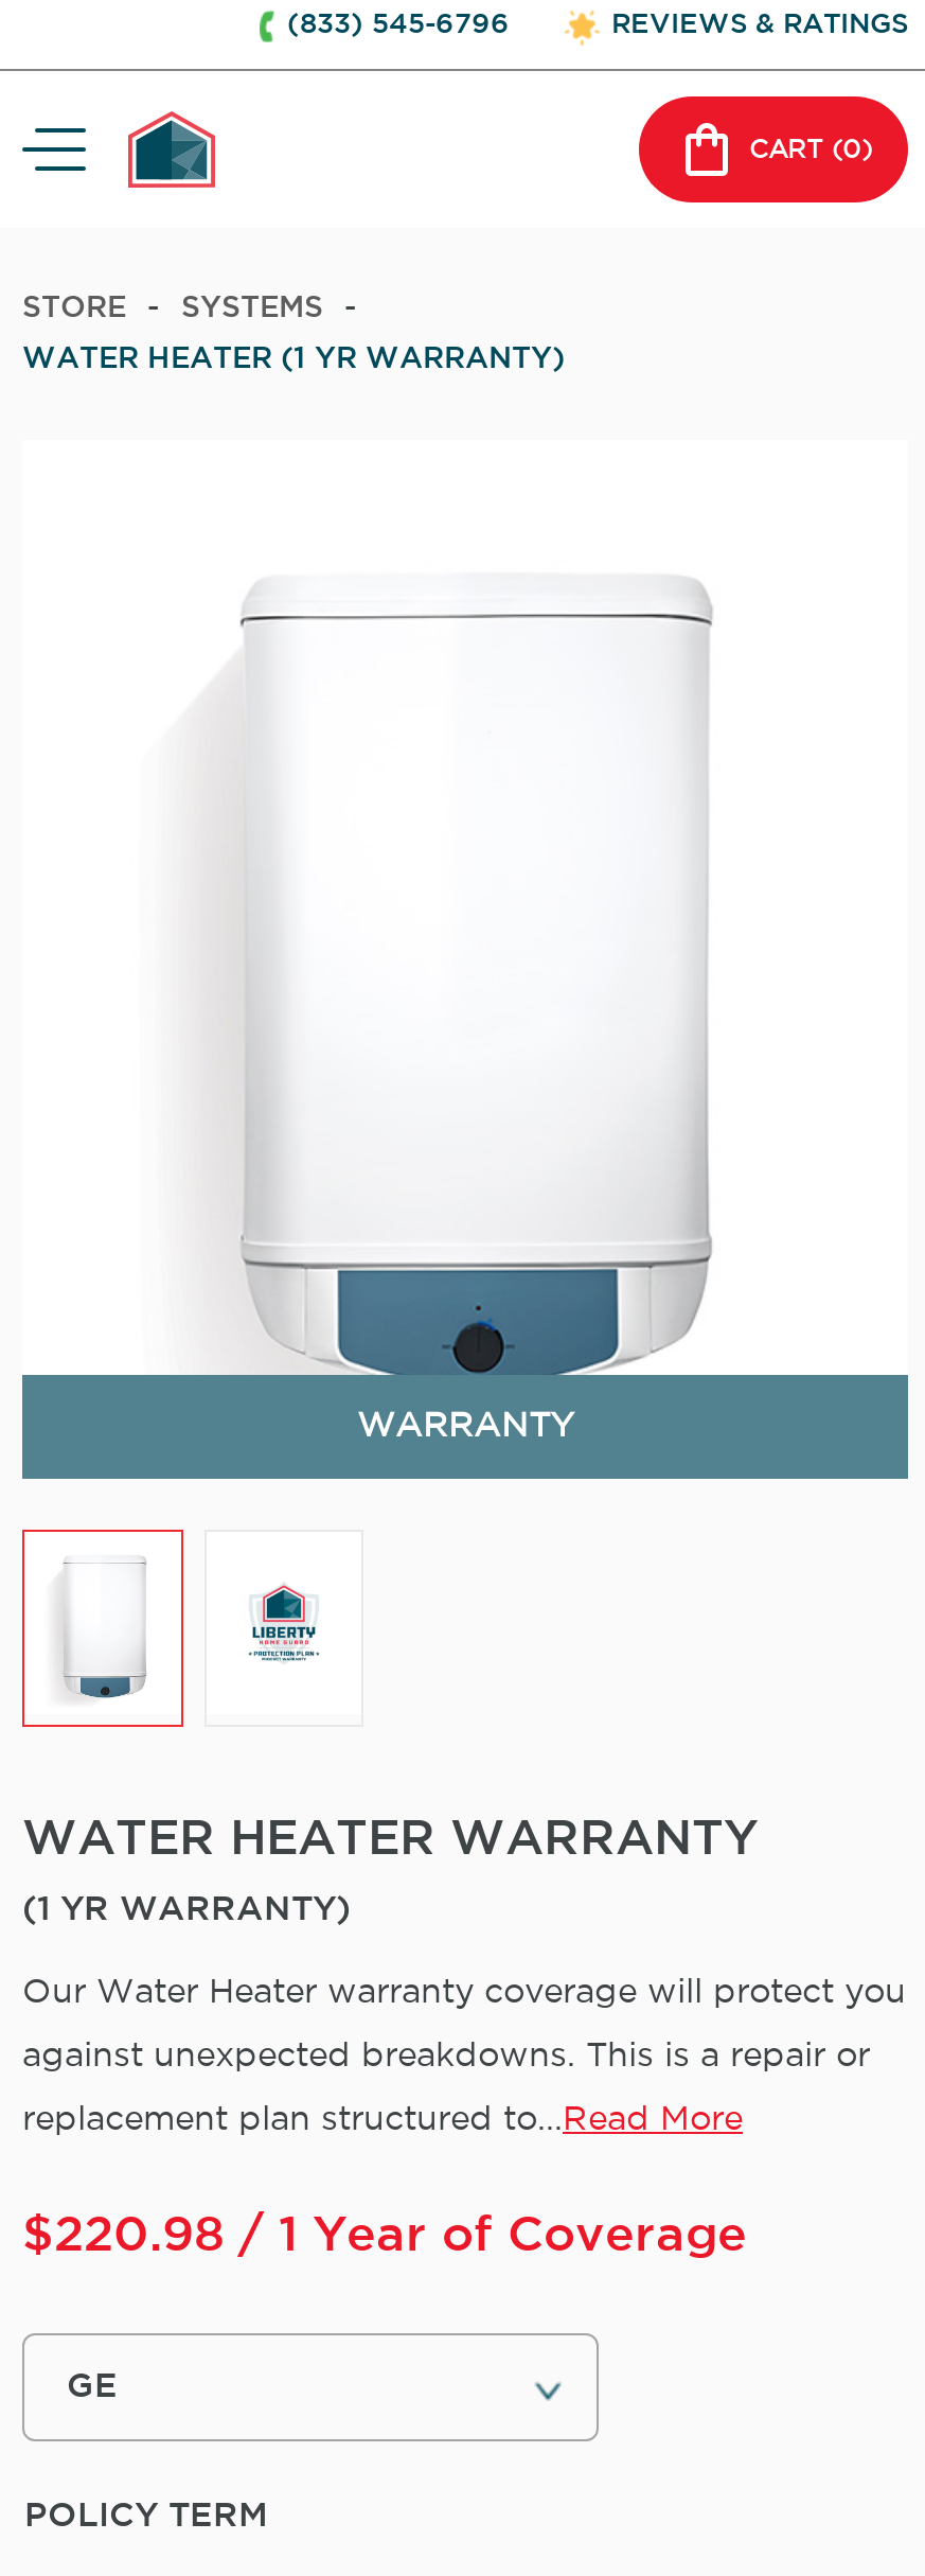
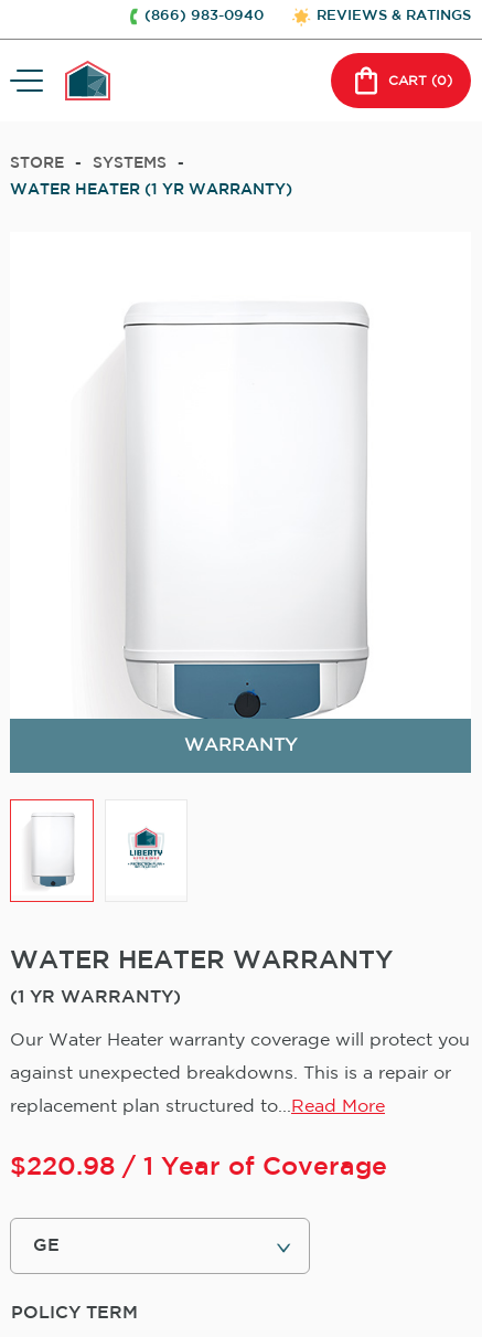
[287,14,510,37] (833) 545-6796 -> [144,10,264,22] (866) 983-0940

